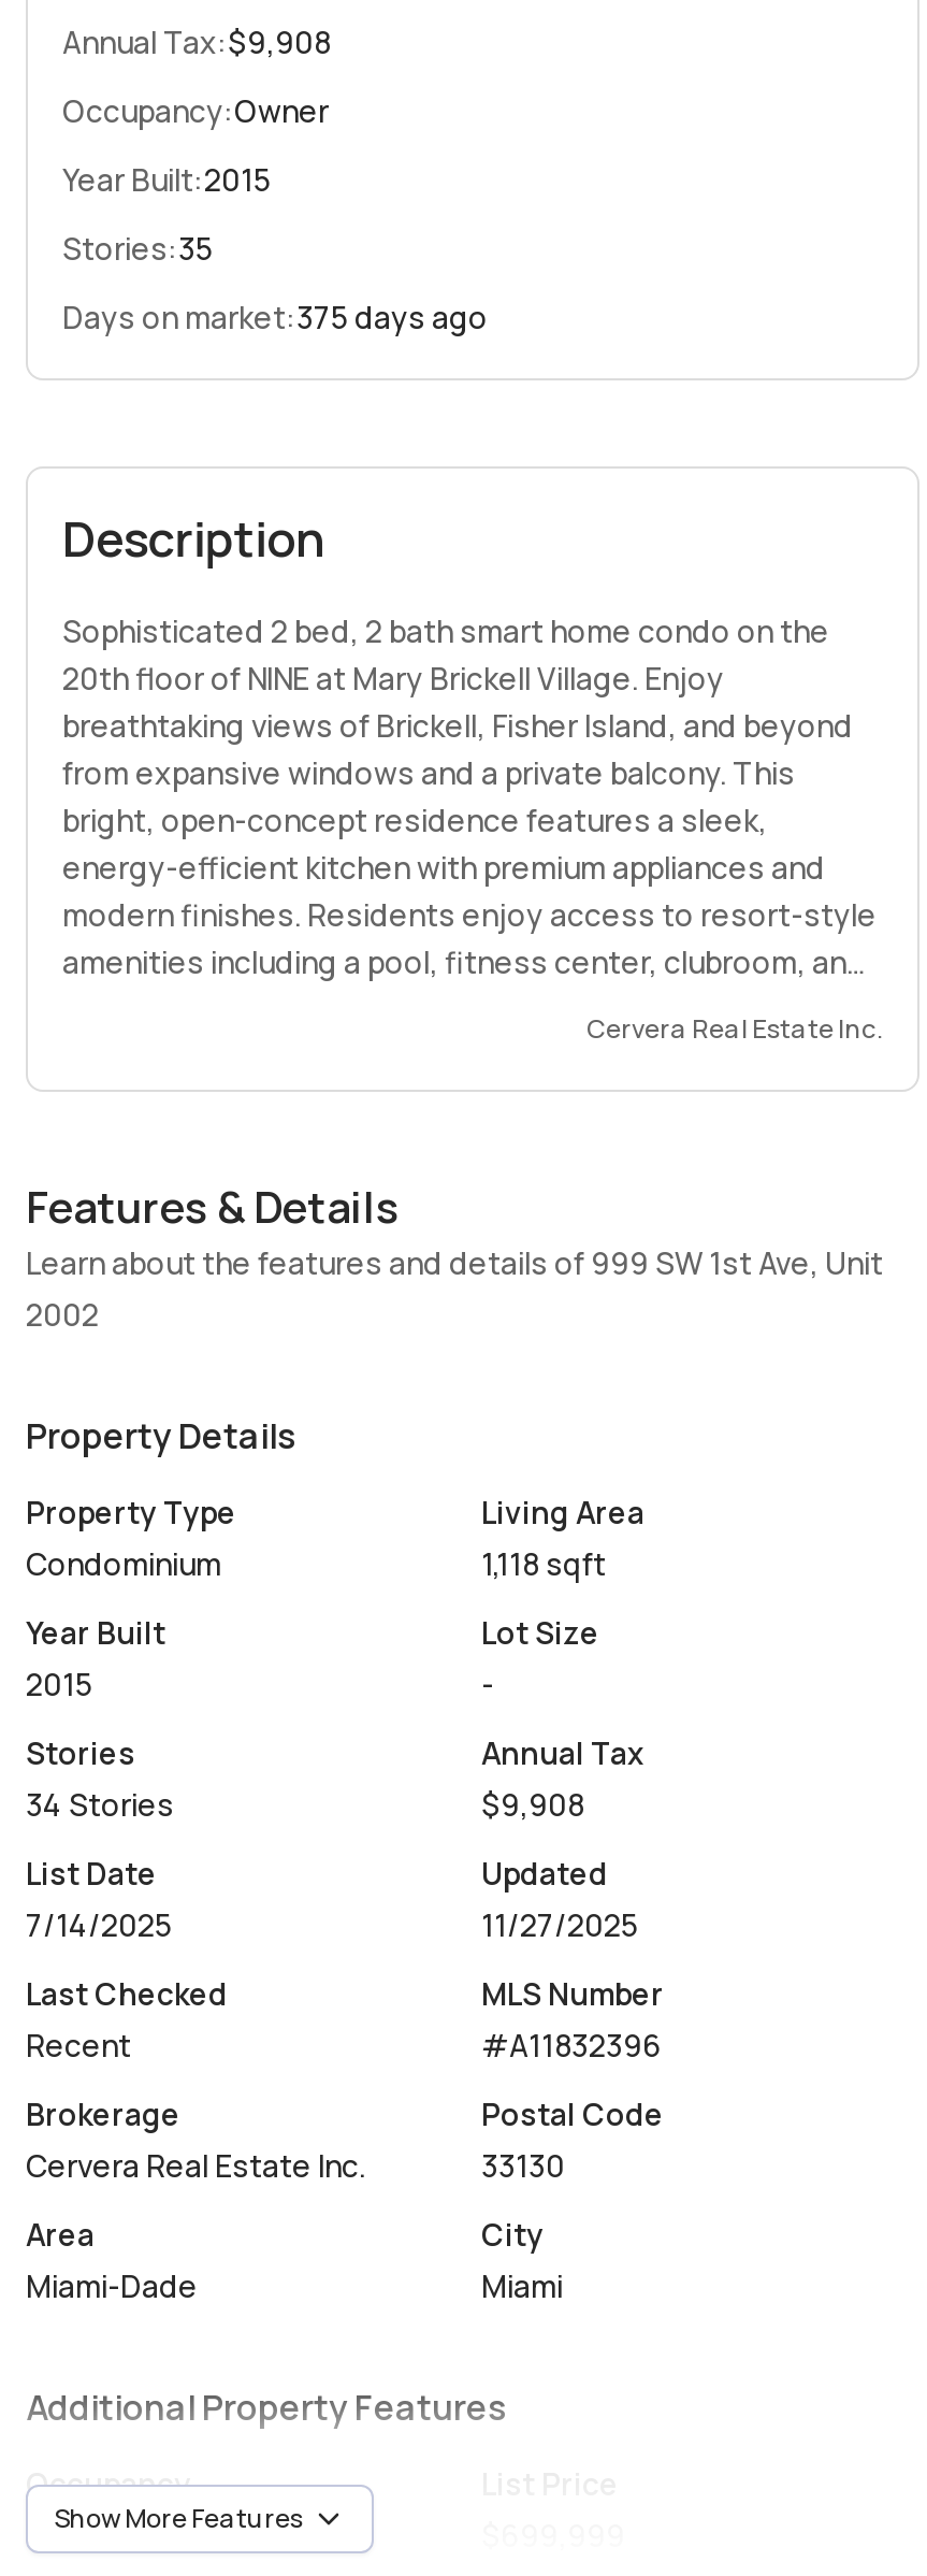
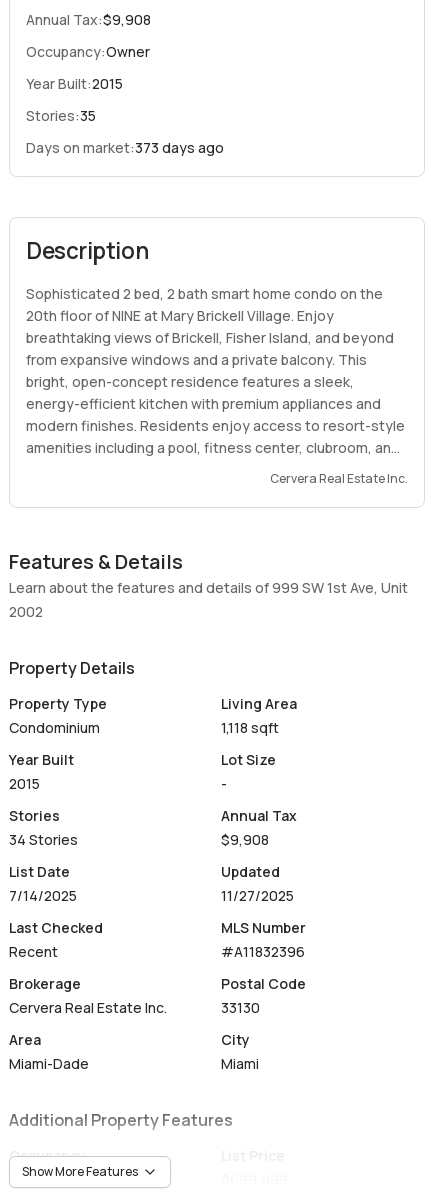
[62,297,488,337] Days on market:375 days ago -> [26,138,224,157] Days on market:373 days ago

